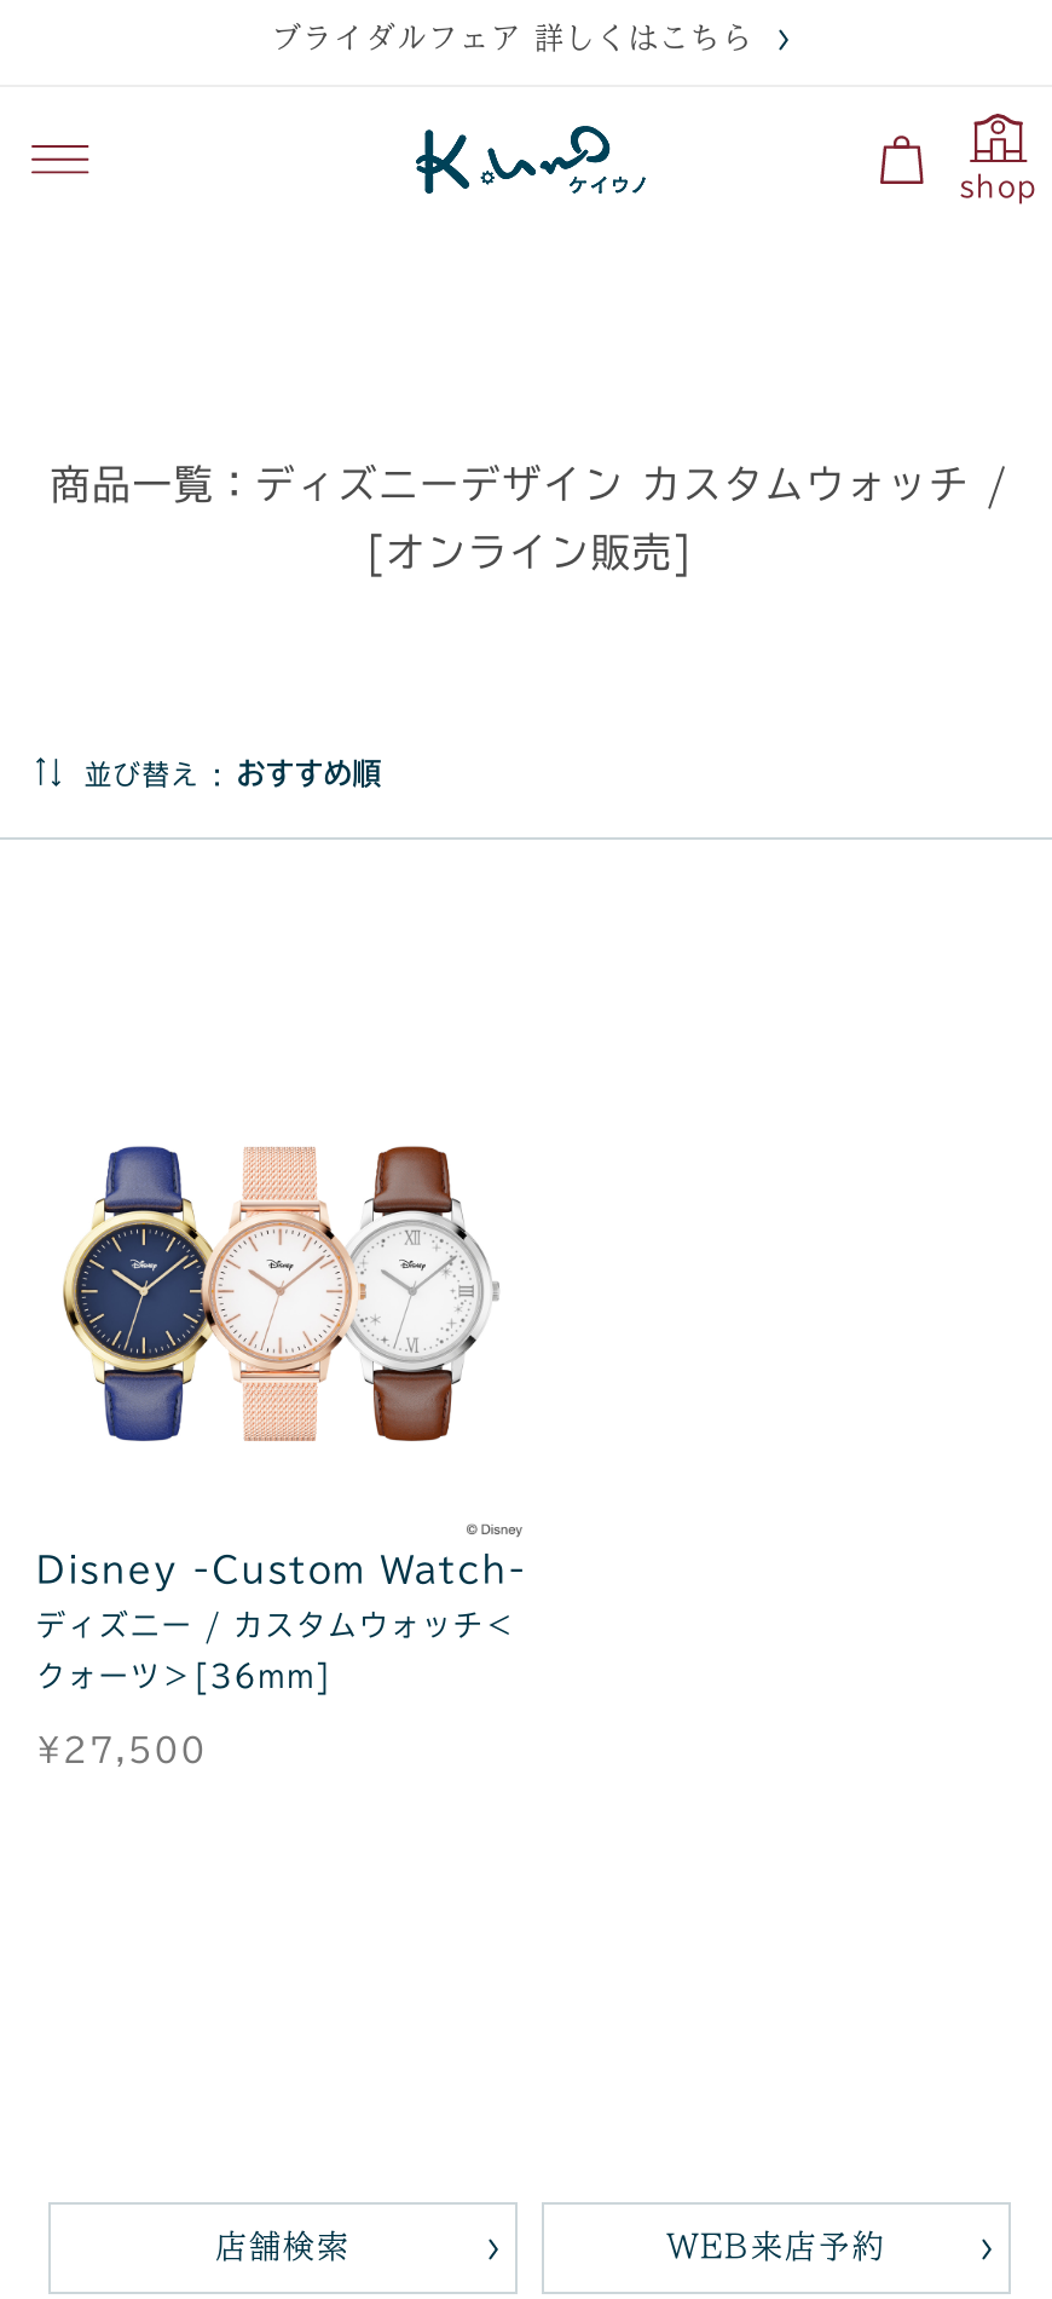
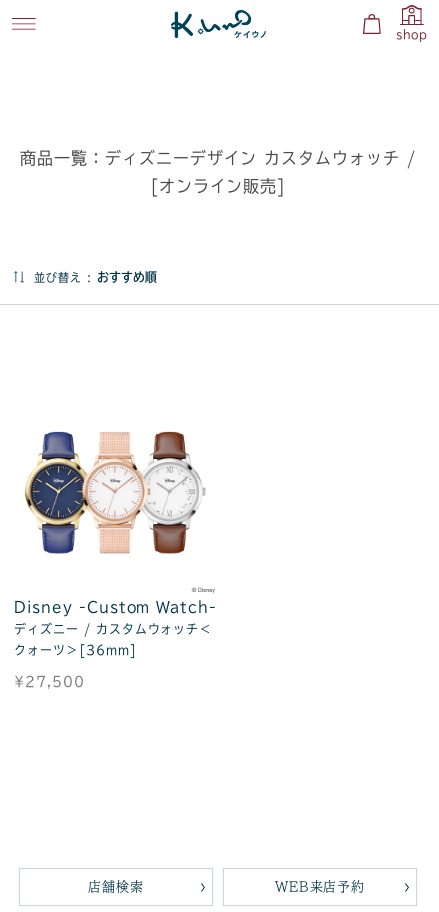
[272,22,754,51] ブライダルフェア 詳しくはこちら -> none

